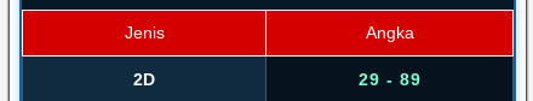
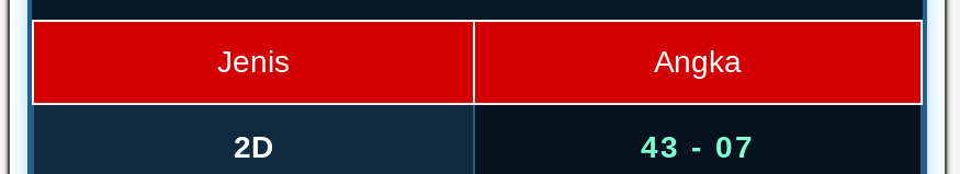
[358,70,421,89] 29 - 89 -> [641,129,755,164] 43 - 07

